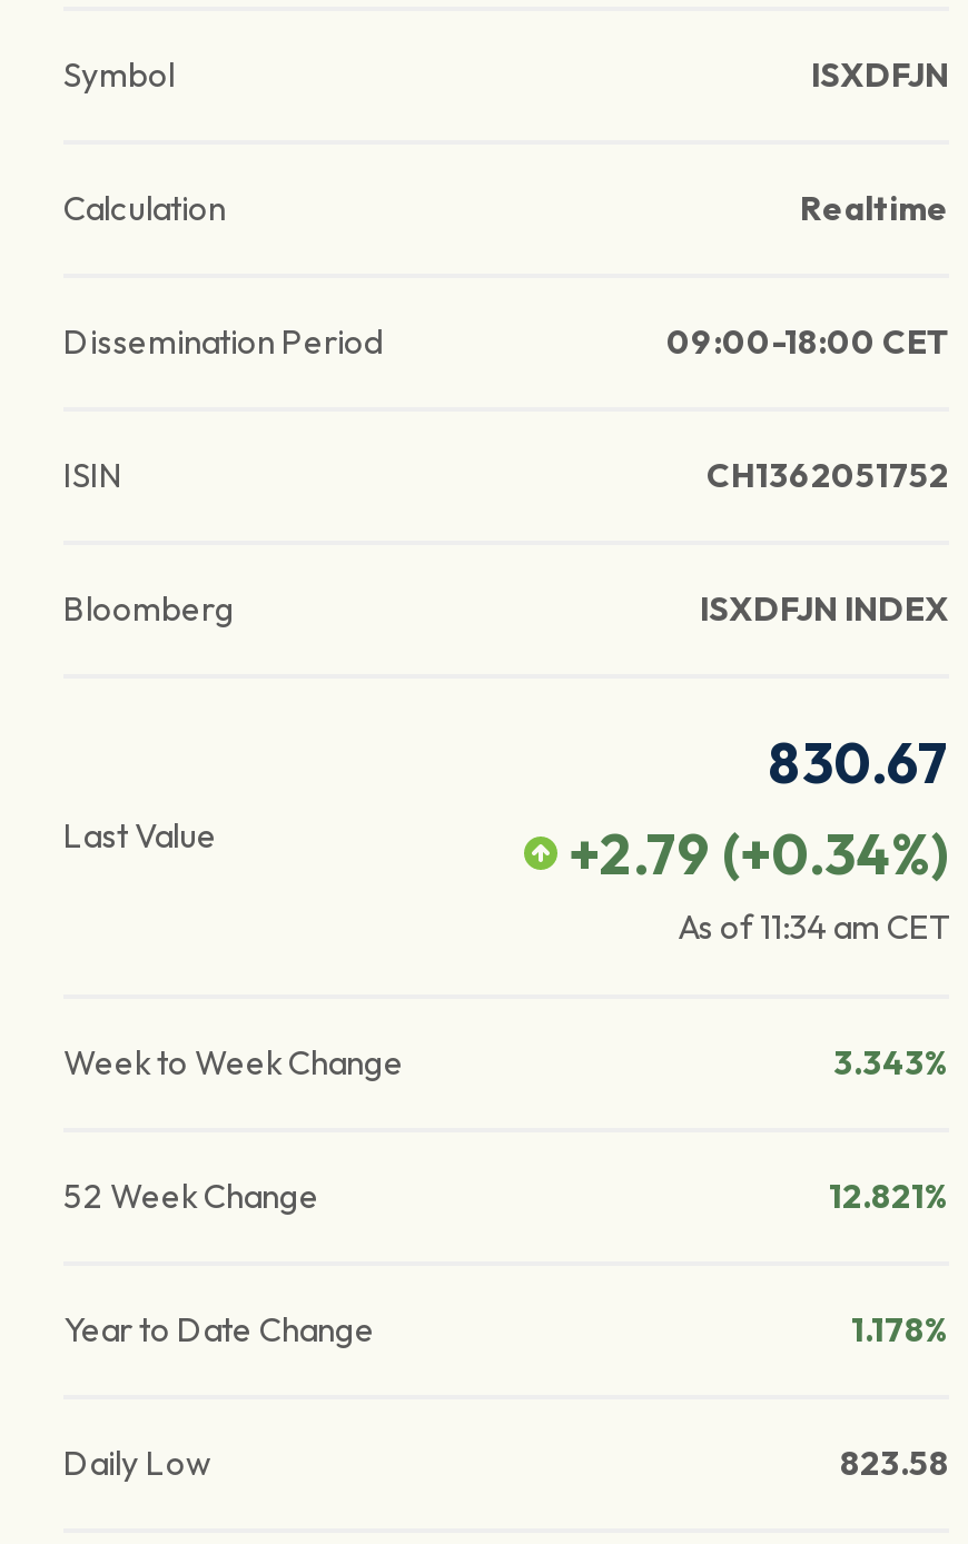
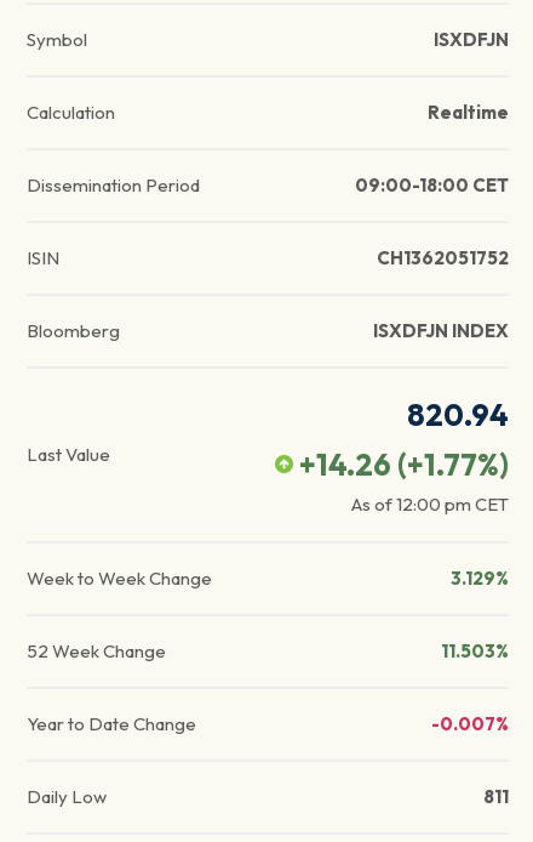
[769,728,949,799] 830.67 -> [407,396,509,434] 820.94
[569,819,949,890] +2.79 (+0.34%) -> [299,445,509,484] +14.26 (+1.77%)
[678,905,949,948] As of11:34 am CET -> [351,493,509,516] As of12:00 pm CET
[833,1041,949,1083] 3.343% -> [451,567,509,590] 3.129%
[829,1175,949,1217] 12.821% -> [441,639,509,662] 11.503%
[851,1308,949,1350] 1.178% -> [431,712,509,735] -0.007%
[840,1442,949,1484] 823.58 -> [483,785,509,808] 811

